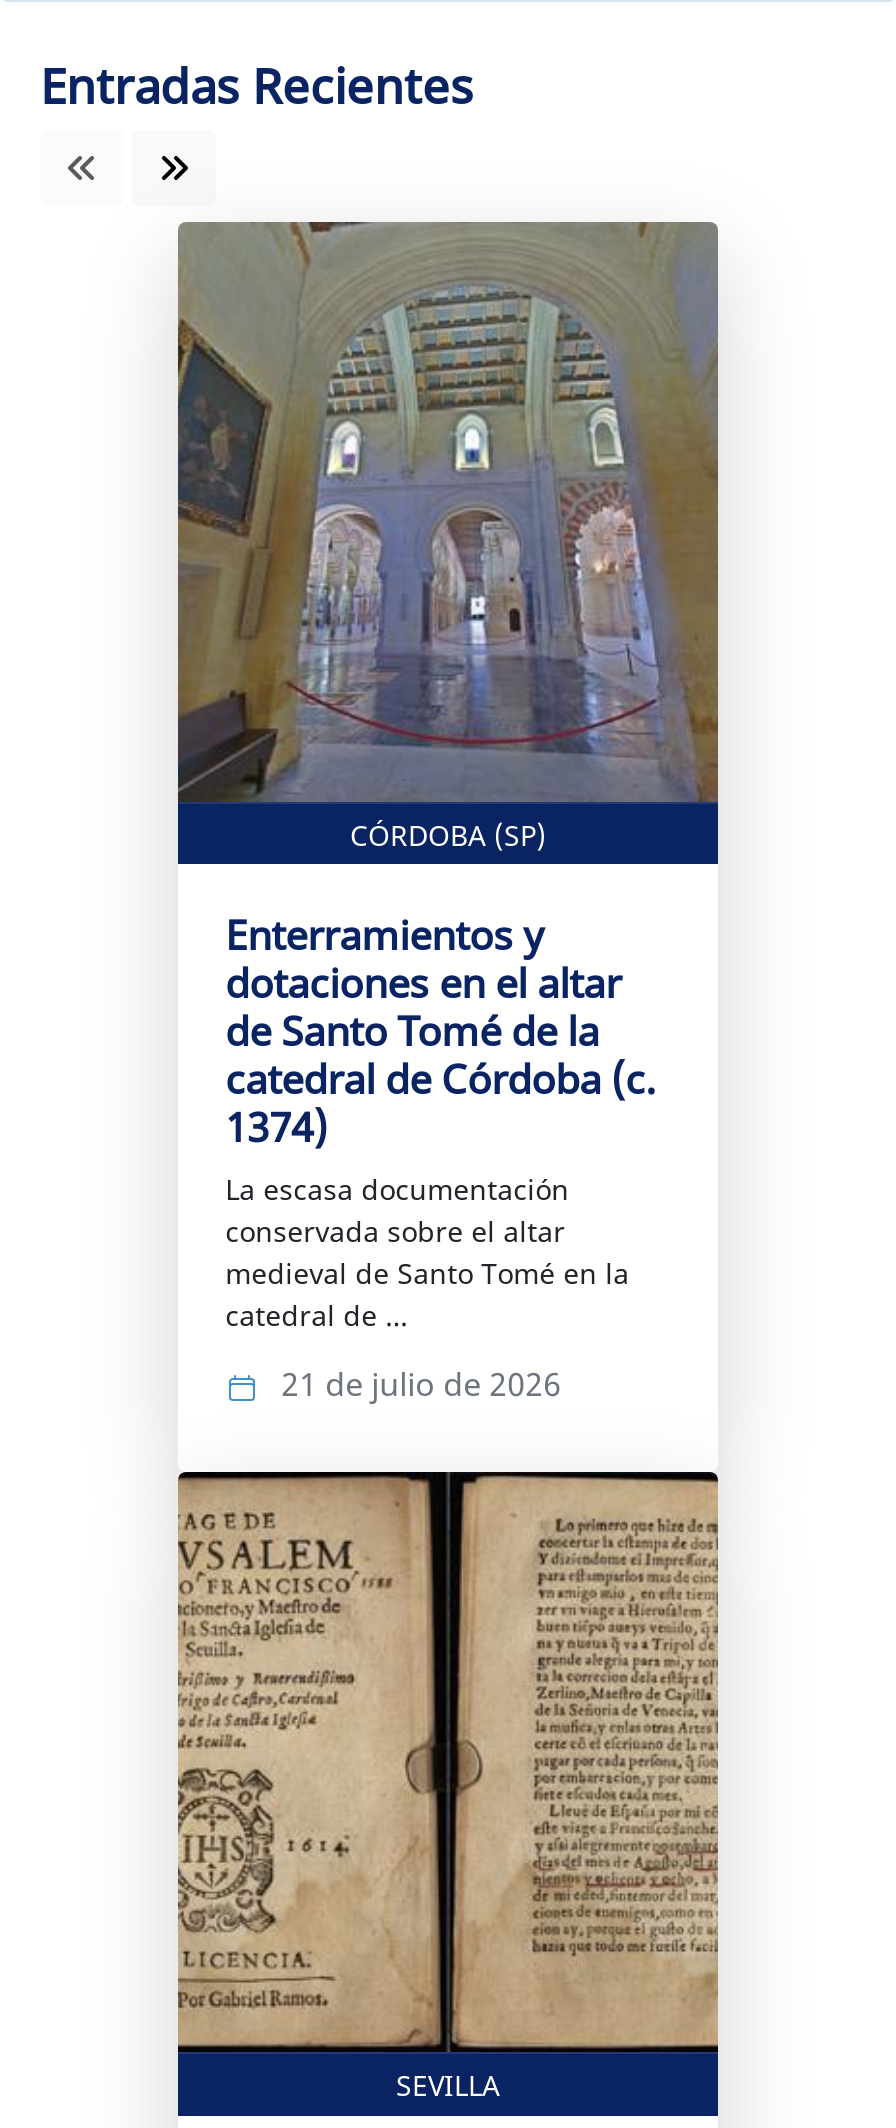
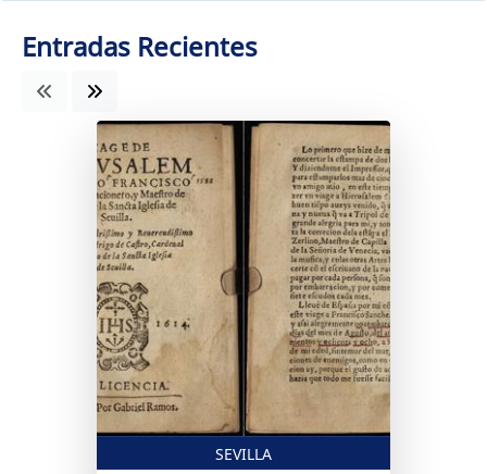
[176,220,718,1407] [image] | CÓRDOBA (SP) | Enterramientos y | dotaciones en el altar | de Santo Tomé de la | catedral de Córdoba (c. | 1374) | La escasa documentación | conservada sobre el altar | medieval de Santo Tomé en la | catedral de … | 21 de julio de 2026 -> none

